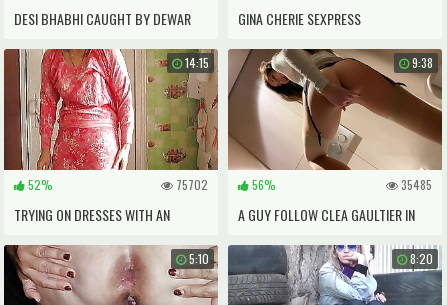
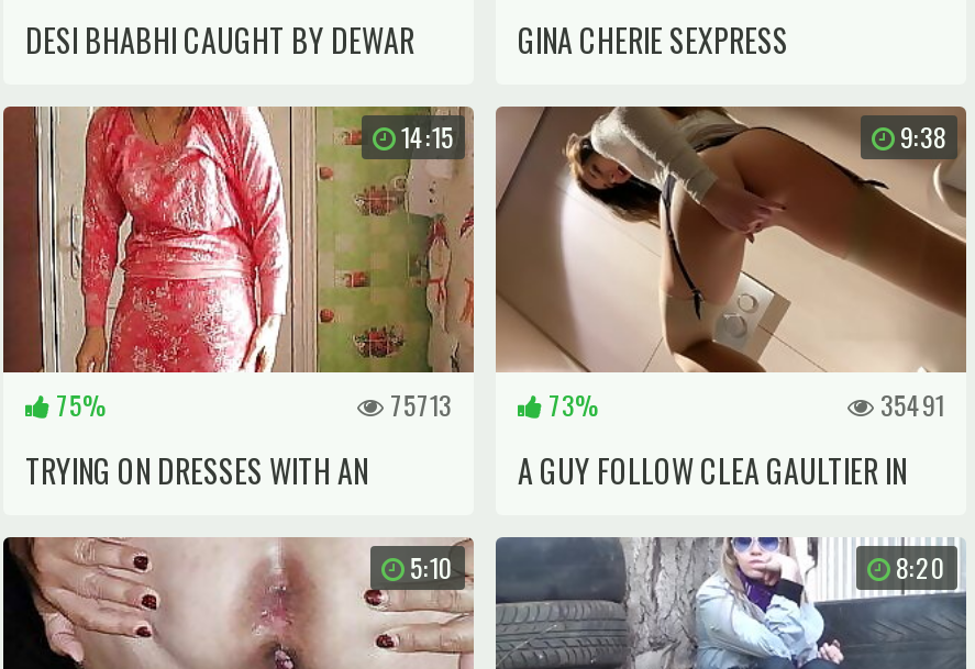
[25,176,53,193] 52% -> [49,385,109,422] 75%
[173,176,208,193] 75702 -> [384,385,452,422] 75713
[249,176,276,193] 56% -> [542,385,601,422] 73%
[398,176,432,193] 35485 -> [874,385,944,422] 35491

